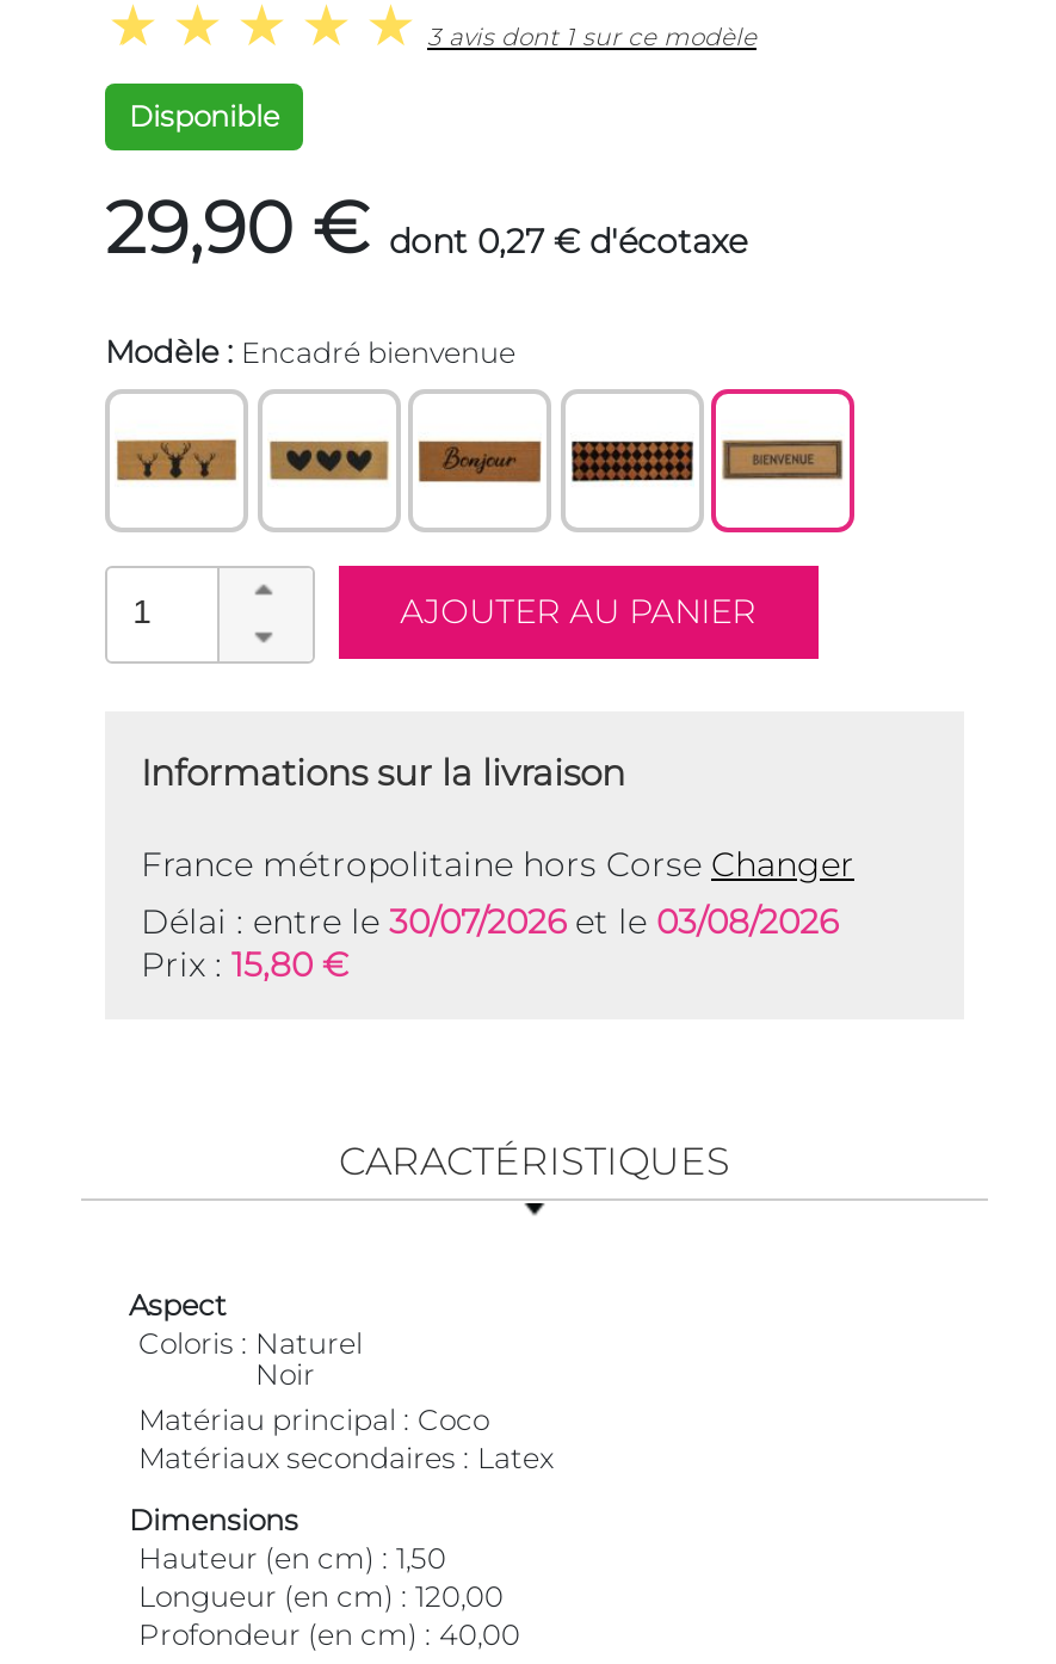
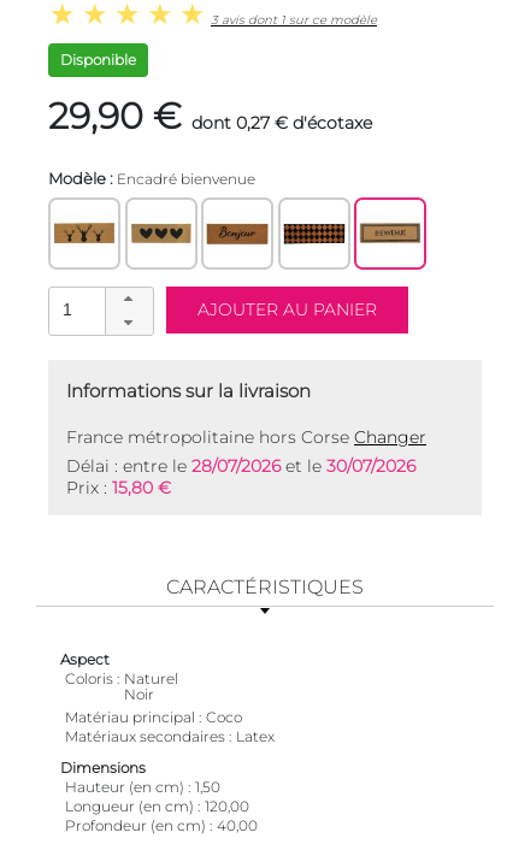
[141,899,838,942] Délai : entre le 30/07/2026 et le 03/08/2026 -> [66,455,415,476] Délai : entre le 28/07/2026 et le 30/07/2026

